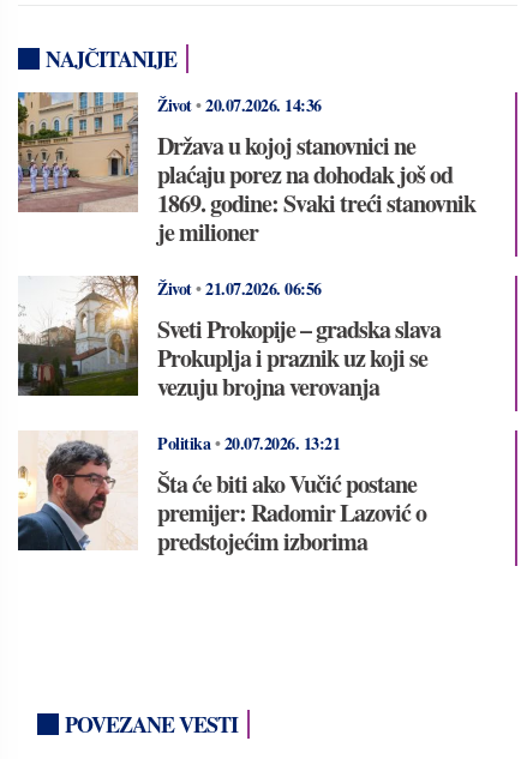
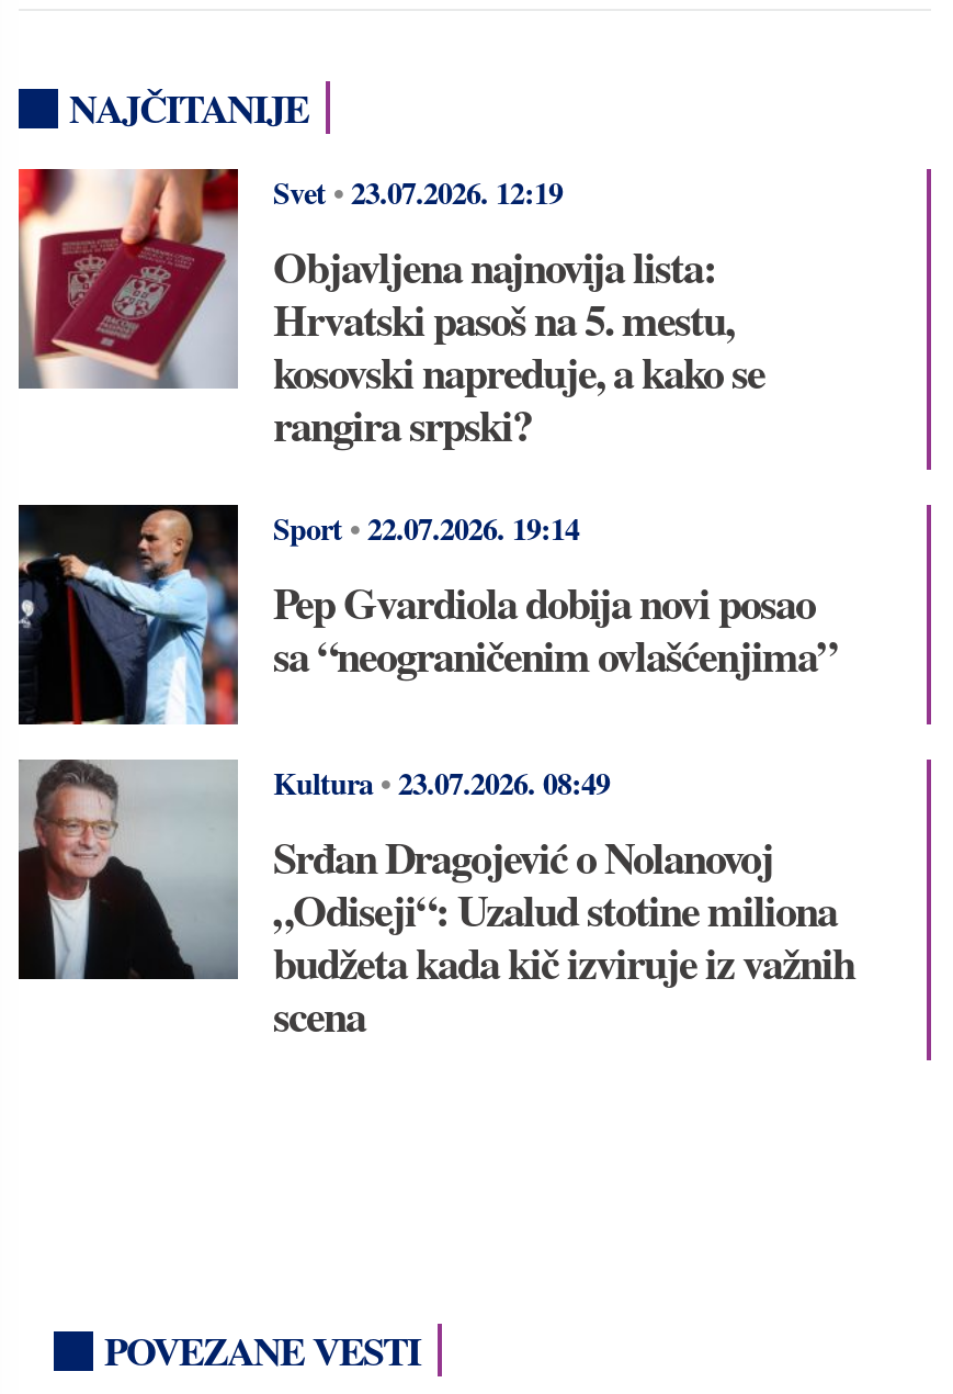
[17,91,475,249] [image] | Život •20.07.2026. 14:36 | Država u kojoj stanovnici ne | plaćaju porez na dohodak još od | 1869. godine: Svaki treći stanovnik | je milioner -> [16,167,764,457] [image] | Svet •23.07.2026. 12:19 | Objavljena najnovija lista: | Hrvatski pasoš na 5. mestu, | kosovski napreduje, a kako se | rangira srpski?
[17,275,441,404] [image] | Život • 21.07.2026. 06:56 | Sveti Prokopije – gradska slava | Prokuplja i praznik uz koji se | vezuju brojna verovanja -> [16,503,837,727] [image] | Sport •22.07.2026. 19:14 | Pep Gvardiola dobija novi posao | sa “neograničenim ovlašćenjima”
[17,415,426,559] [image] | Politika • 20.07.2026. 13:21 | Šta će biti ako Vučić postane | premijer: Radomir Lazović o | predstojećim izborima -> [16,757,854,1047] [image] | Kultura •23.07.2026. 08:49 | Srđan Dragojević o Nolanovoj | „Odiseji“: Uzalud stotine miliona | budžeta kada kič izviruje iz važnih | scena

